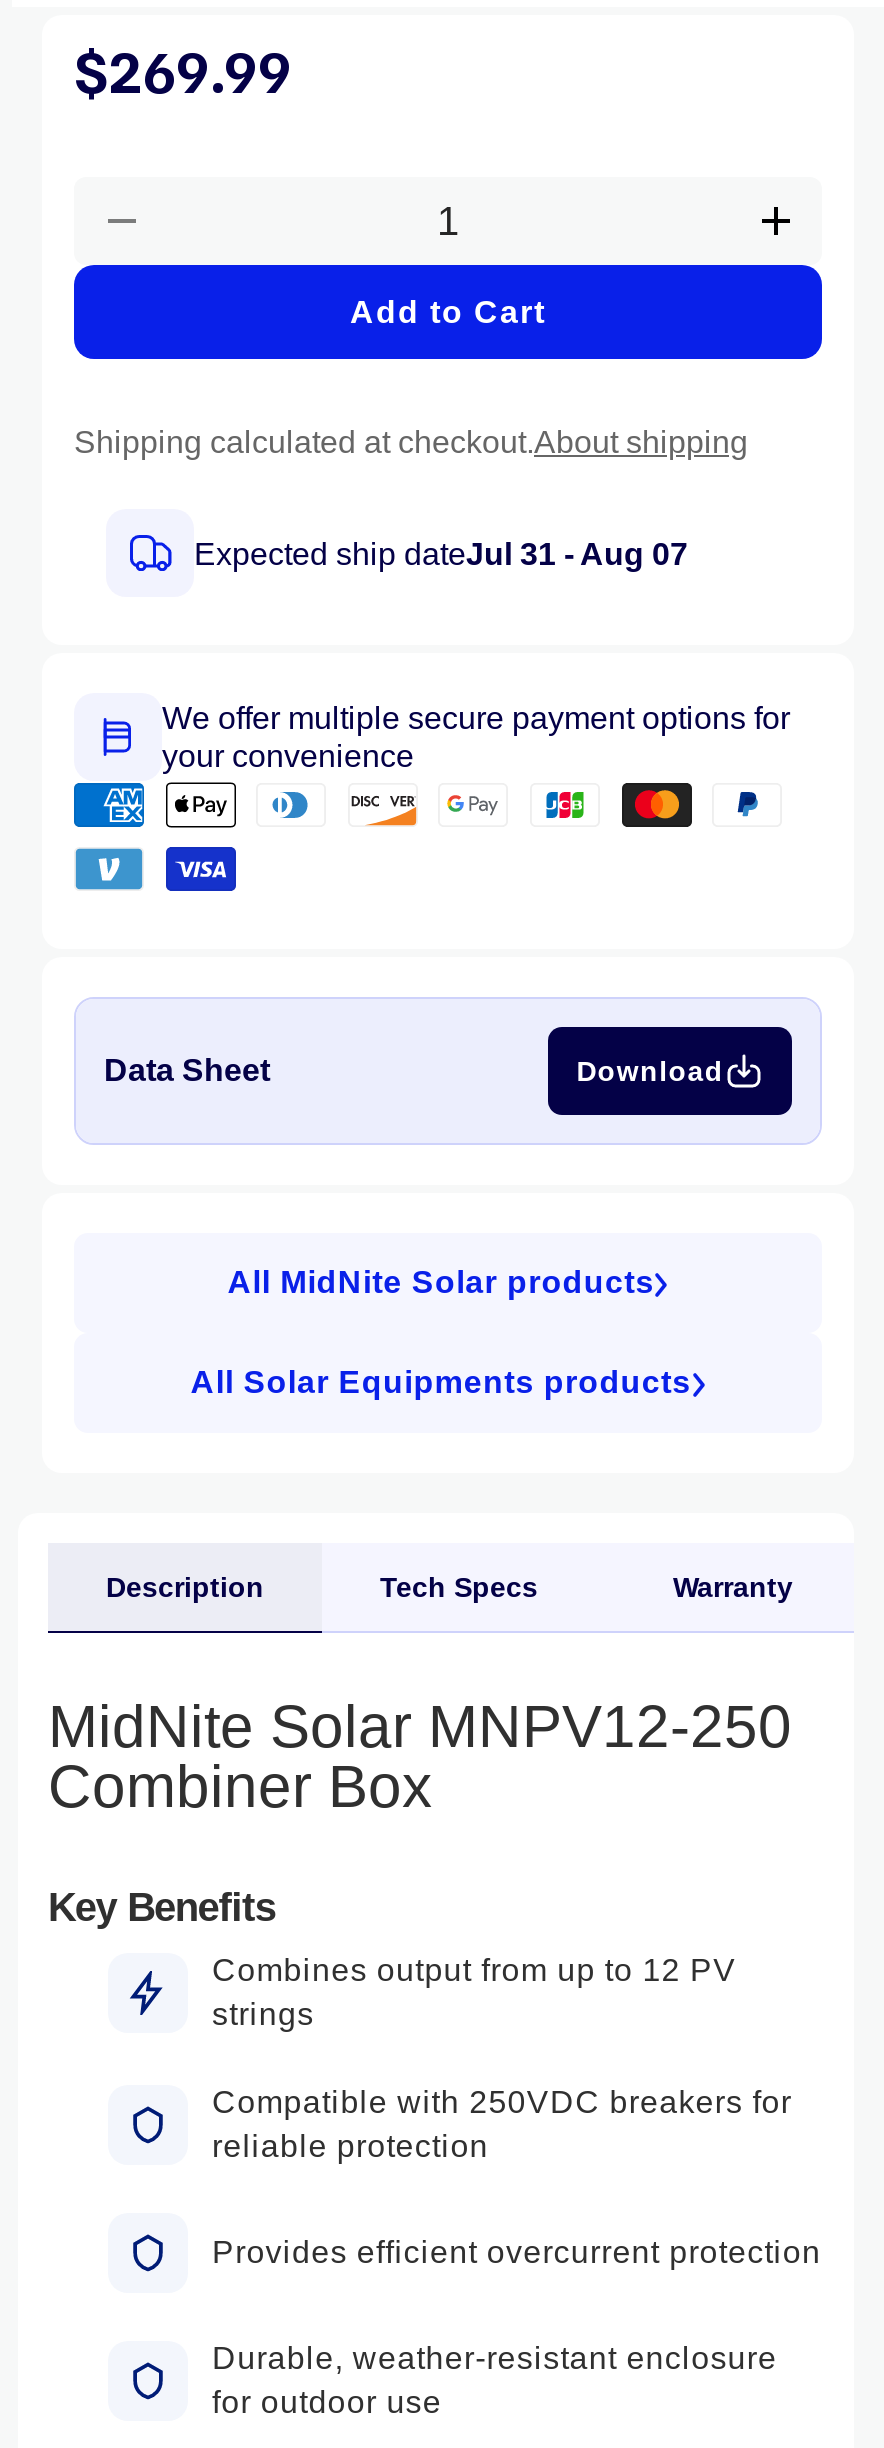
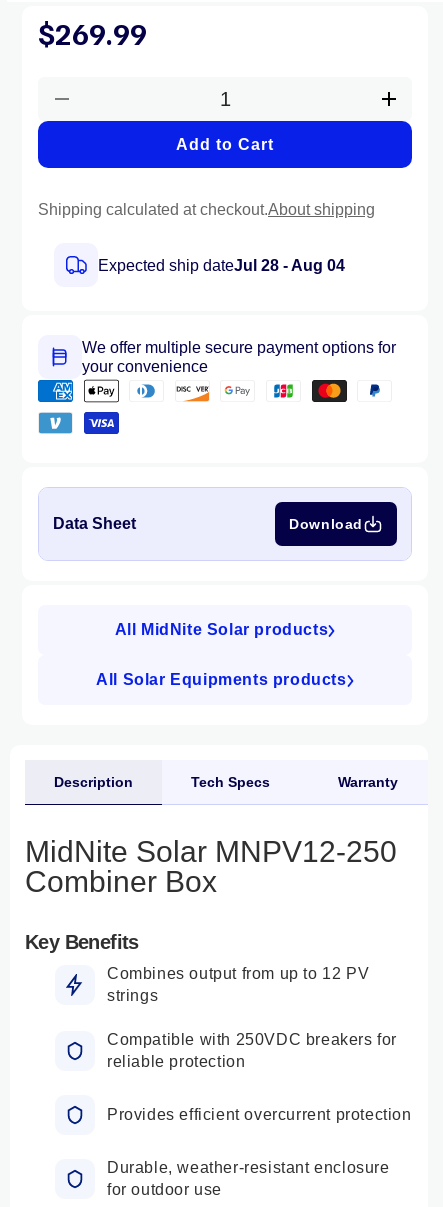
[194,536,688,570] Expected ship dateJul 31 - Aug 07 -> [98,256,345,273] Expected ship dateJul 28 - Aug 04

